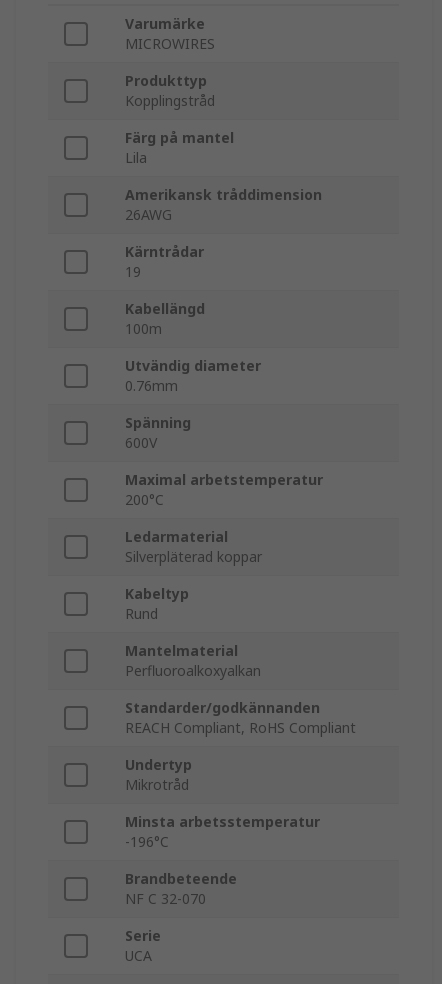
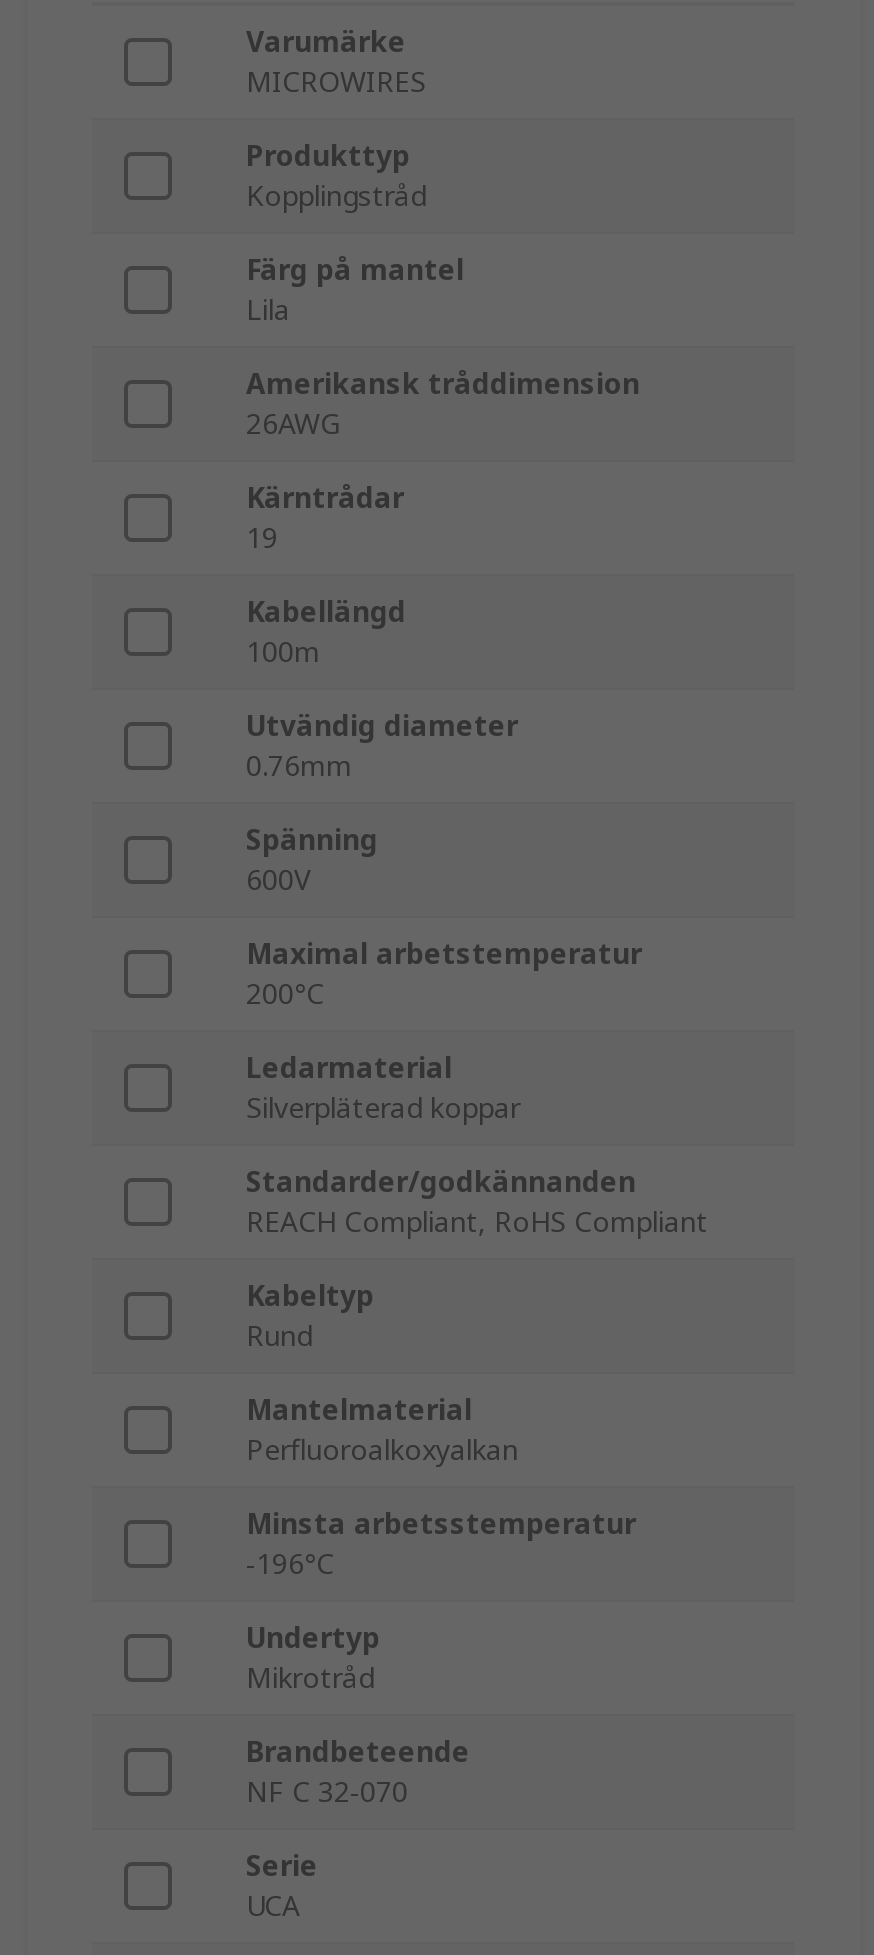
moved [125,584,261,680] -> [246,1277,518,1469]: Kabeltyp | Rund | Mantelmaterial | Perfluoroalkoxyalkan
moved [125,698,356,737] -> [246,1163,708,1241]: Standarder/godkännanden | REACH Compliant, RoHS Compliant
moved [125,755,192,794] -> [246,1619,380,1697]: Undertyp | Mikrotråd
moved [125,812,320,851] -> [246,1505,636,1583]: Minsta arbetsstemperatur | -196°C

